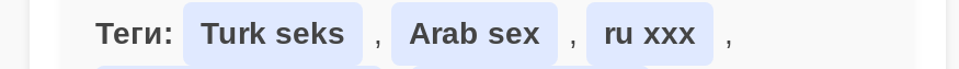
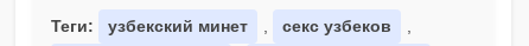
[201,15,696,50] Turk seks | , Arab sex | , ru xxx -> [108,17,391,36] узбекский минет | , секс узбеков

